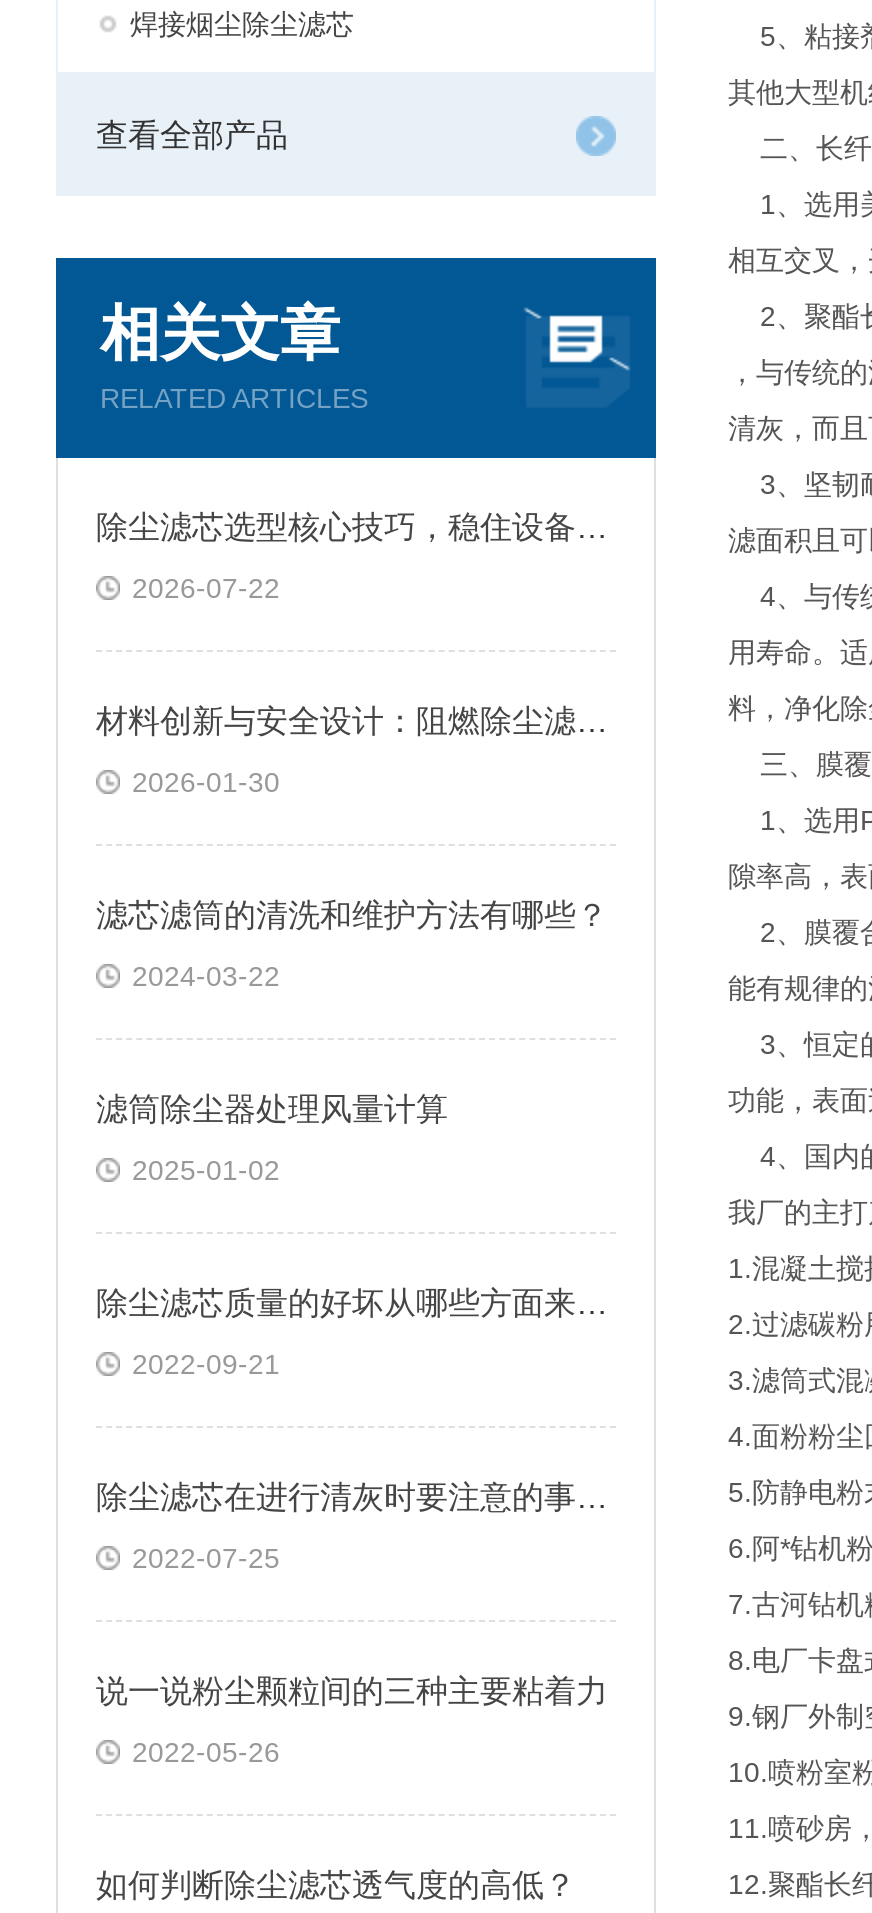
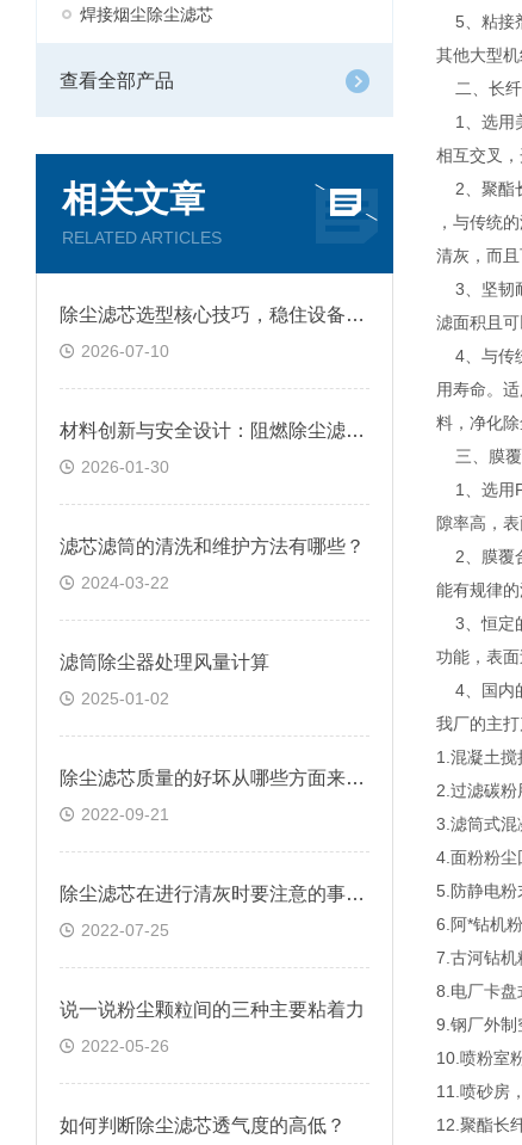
[132,572,280,604] 2026-07-22 -> [81,341,169,361] 2026-07-10

